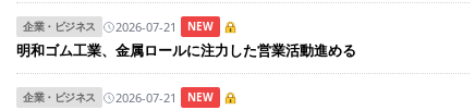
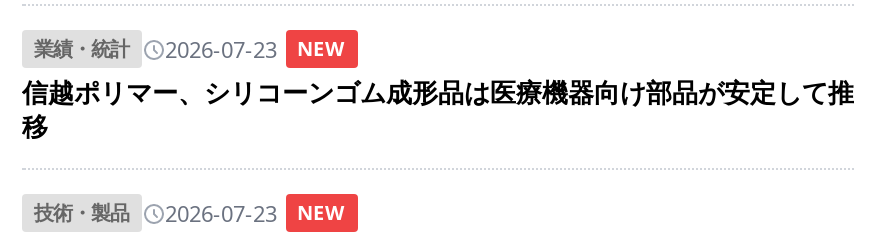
[23,18,176,34] 企業・ビジネス | 2026-07-21 -> [34,33,277,63] 業績・統計 | 2026-07-23
[16,40,356,60] 明和ゴム工業、金属ロールに注力した営業活動進める -> [22,74,854,144] 信越ポリマー、シリコーンゴム成形品は医療機器向け部品が安定して推 | 移
[23,89,176,105] 企業・ビジネス | 2026-07-21 -> [34,197,277,227] 技術・製品 | 2026-07-23

